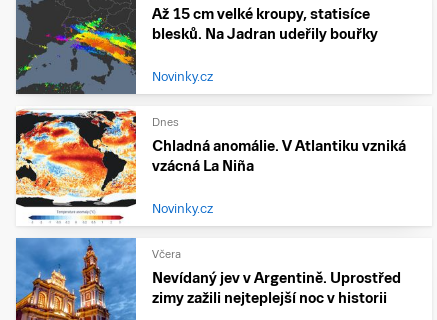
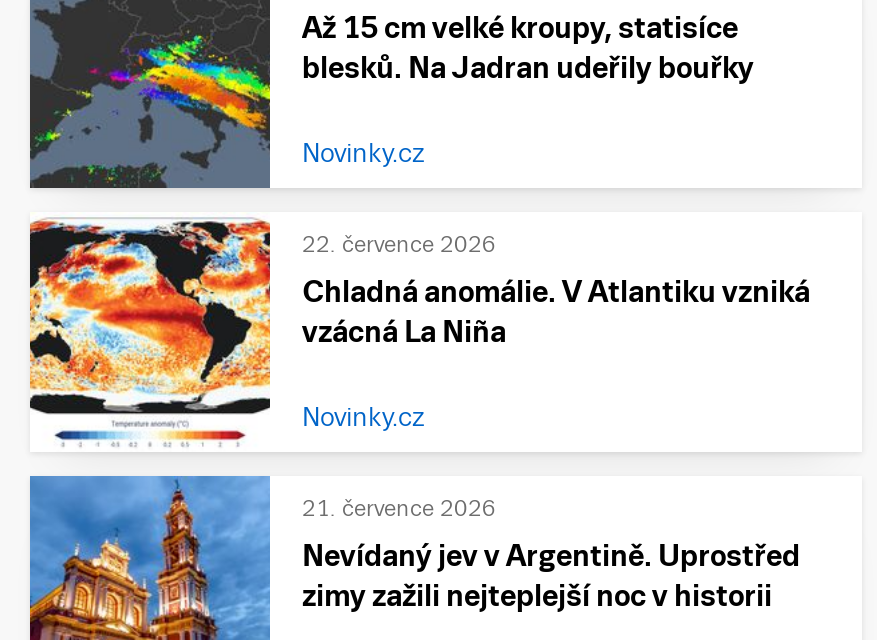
[152,116,179,128] Dnes -> [302,232,496,256] 22. července 2026
[152,248,181,260] Včera -> [302,496,496,520] 21. července 2026

